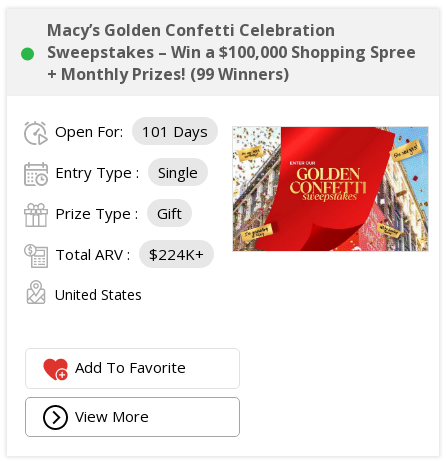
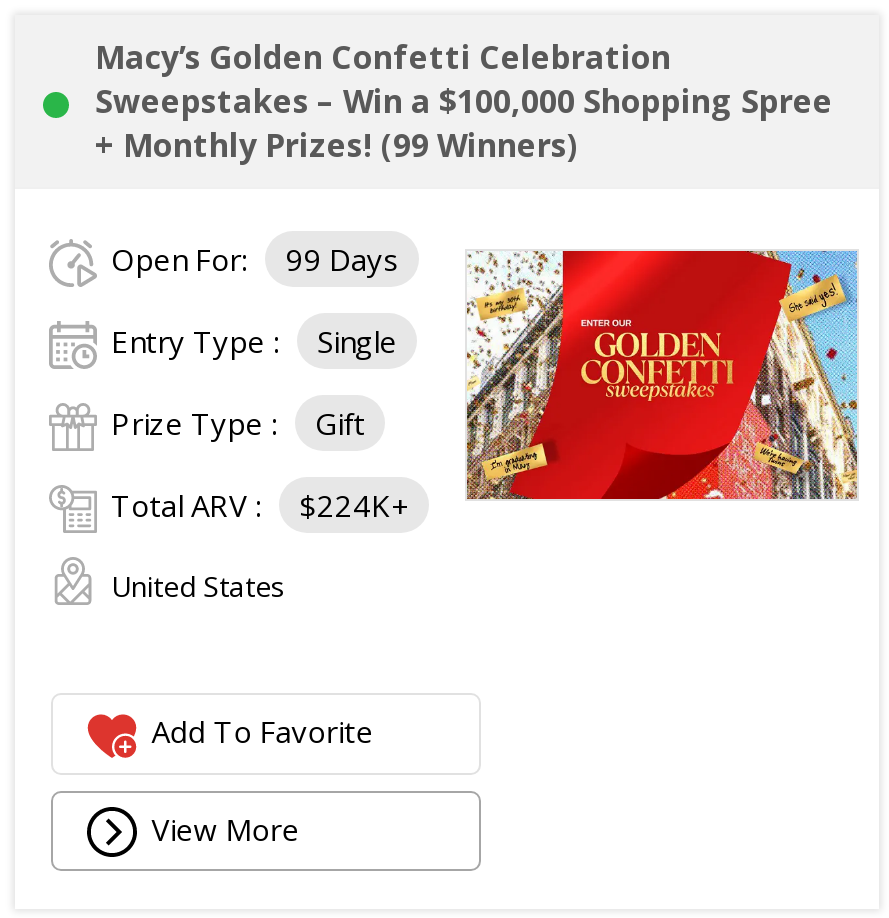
[55,121,208,141] Open For: 101 Days -> [111,239,399,279] Open For: 99 Days

